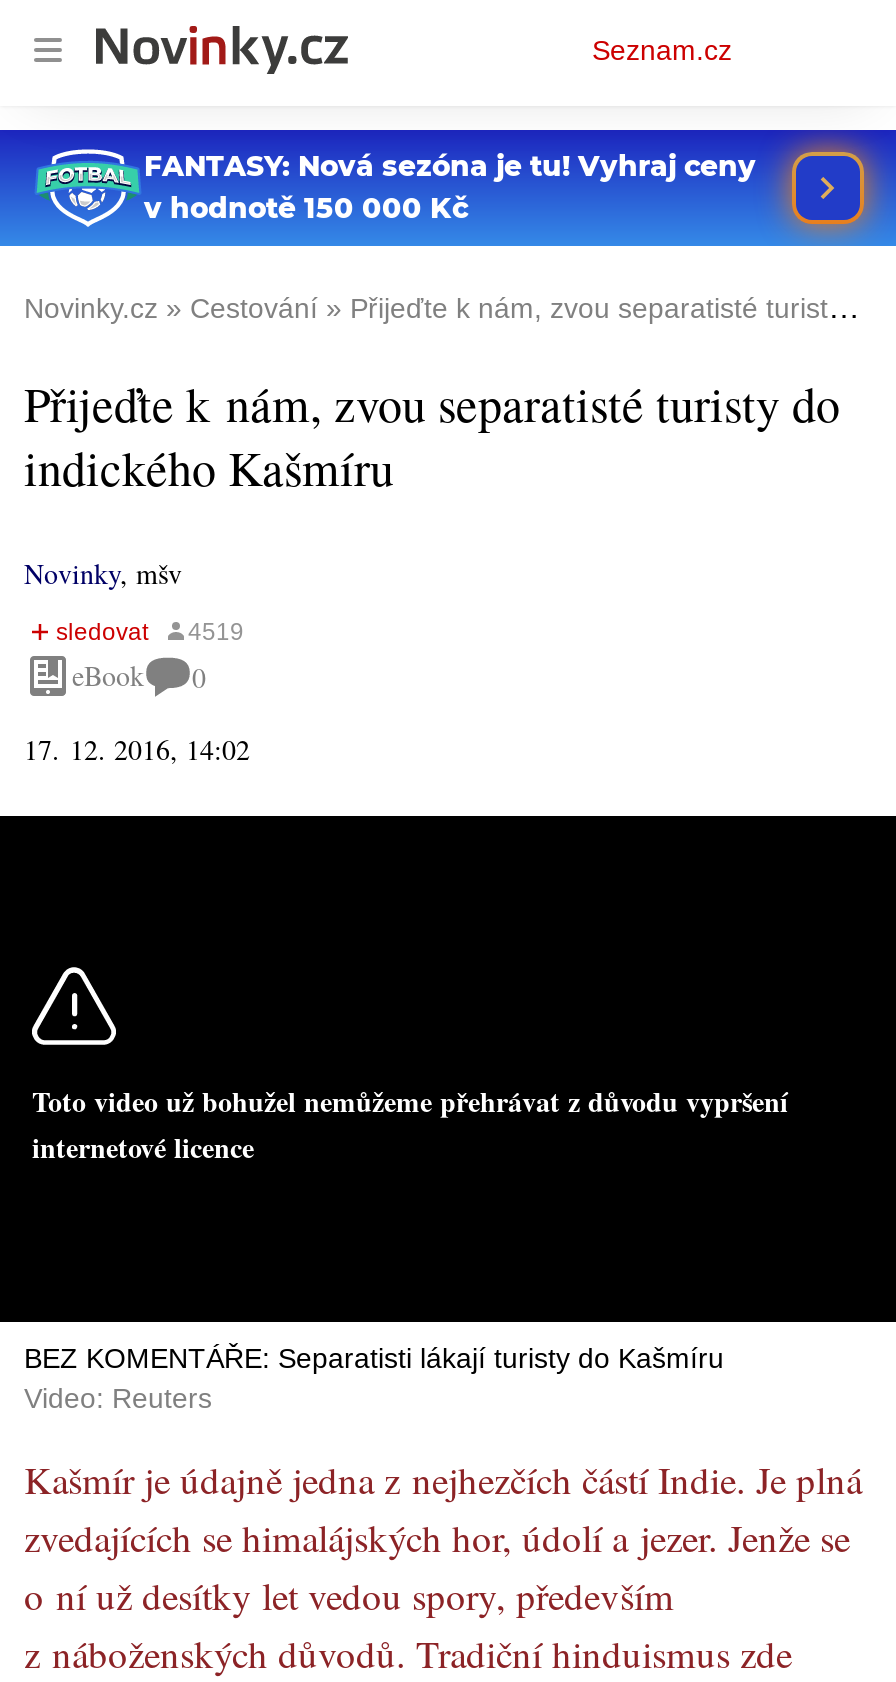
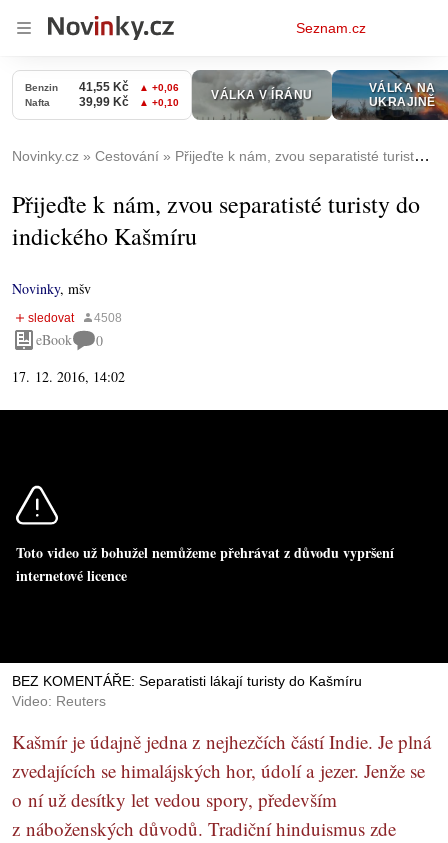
[6,128,890,248] [image] -> [3,68,445,125] [image]

